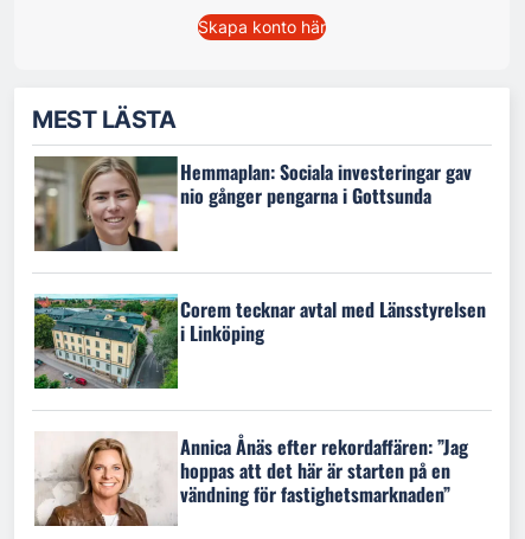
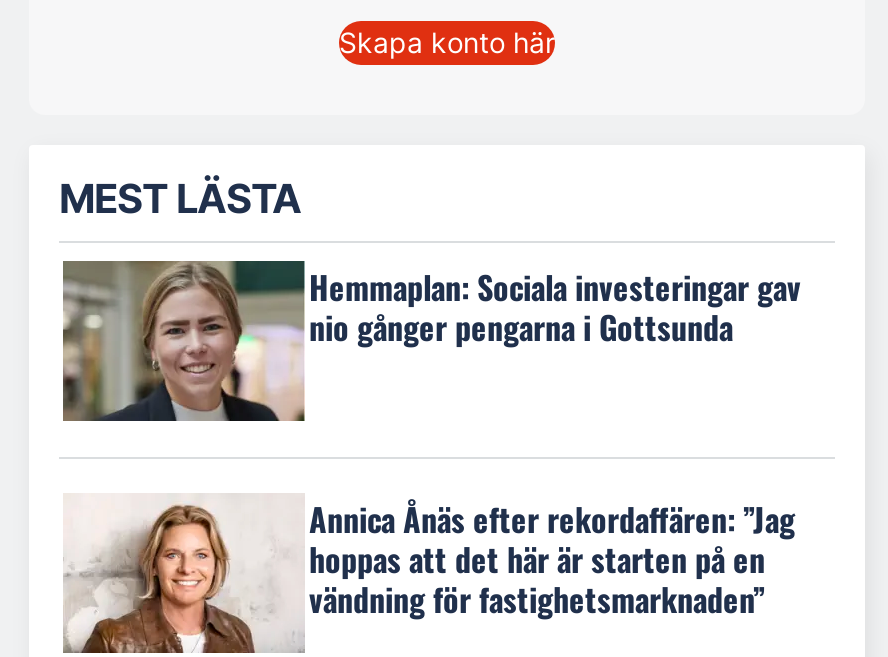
[33,294,486,389] [image] | Corem tecknar avtal med Länsstyrelsen | i Linköping -> none

